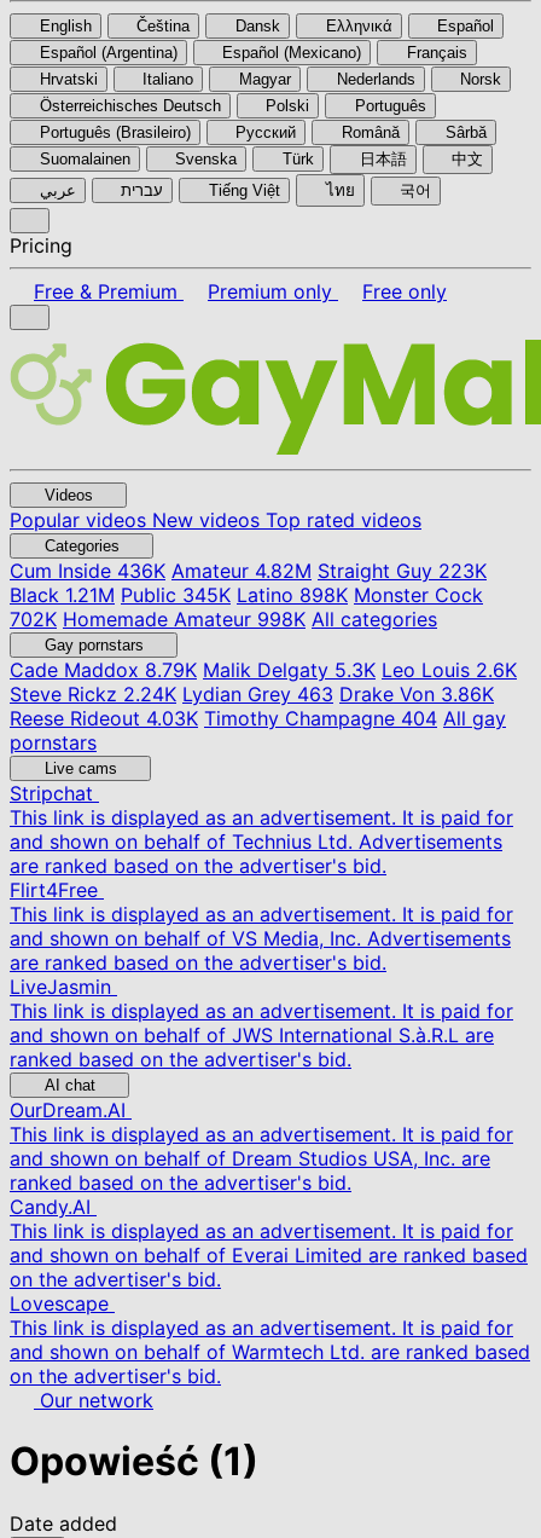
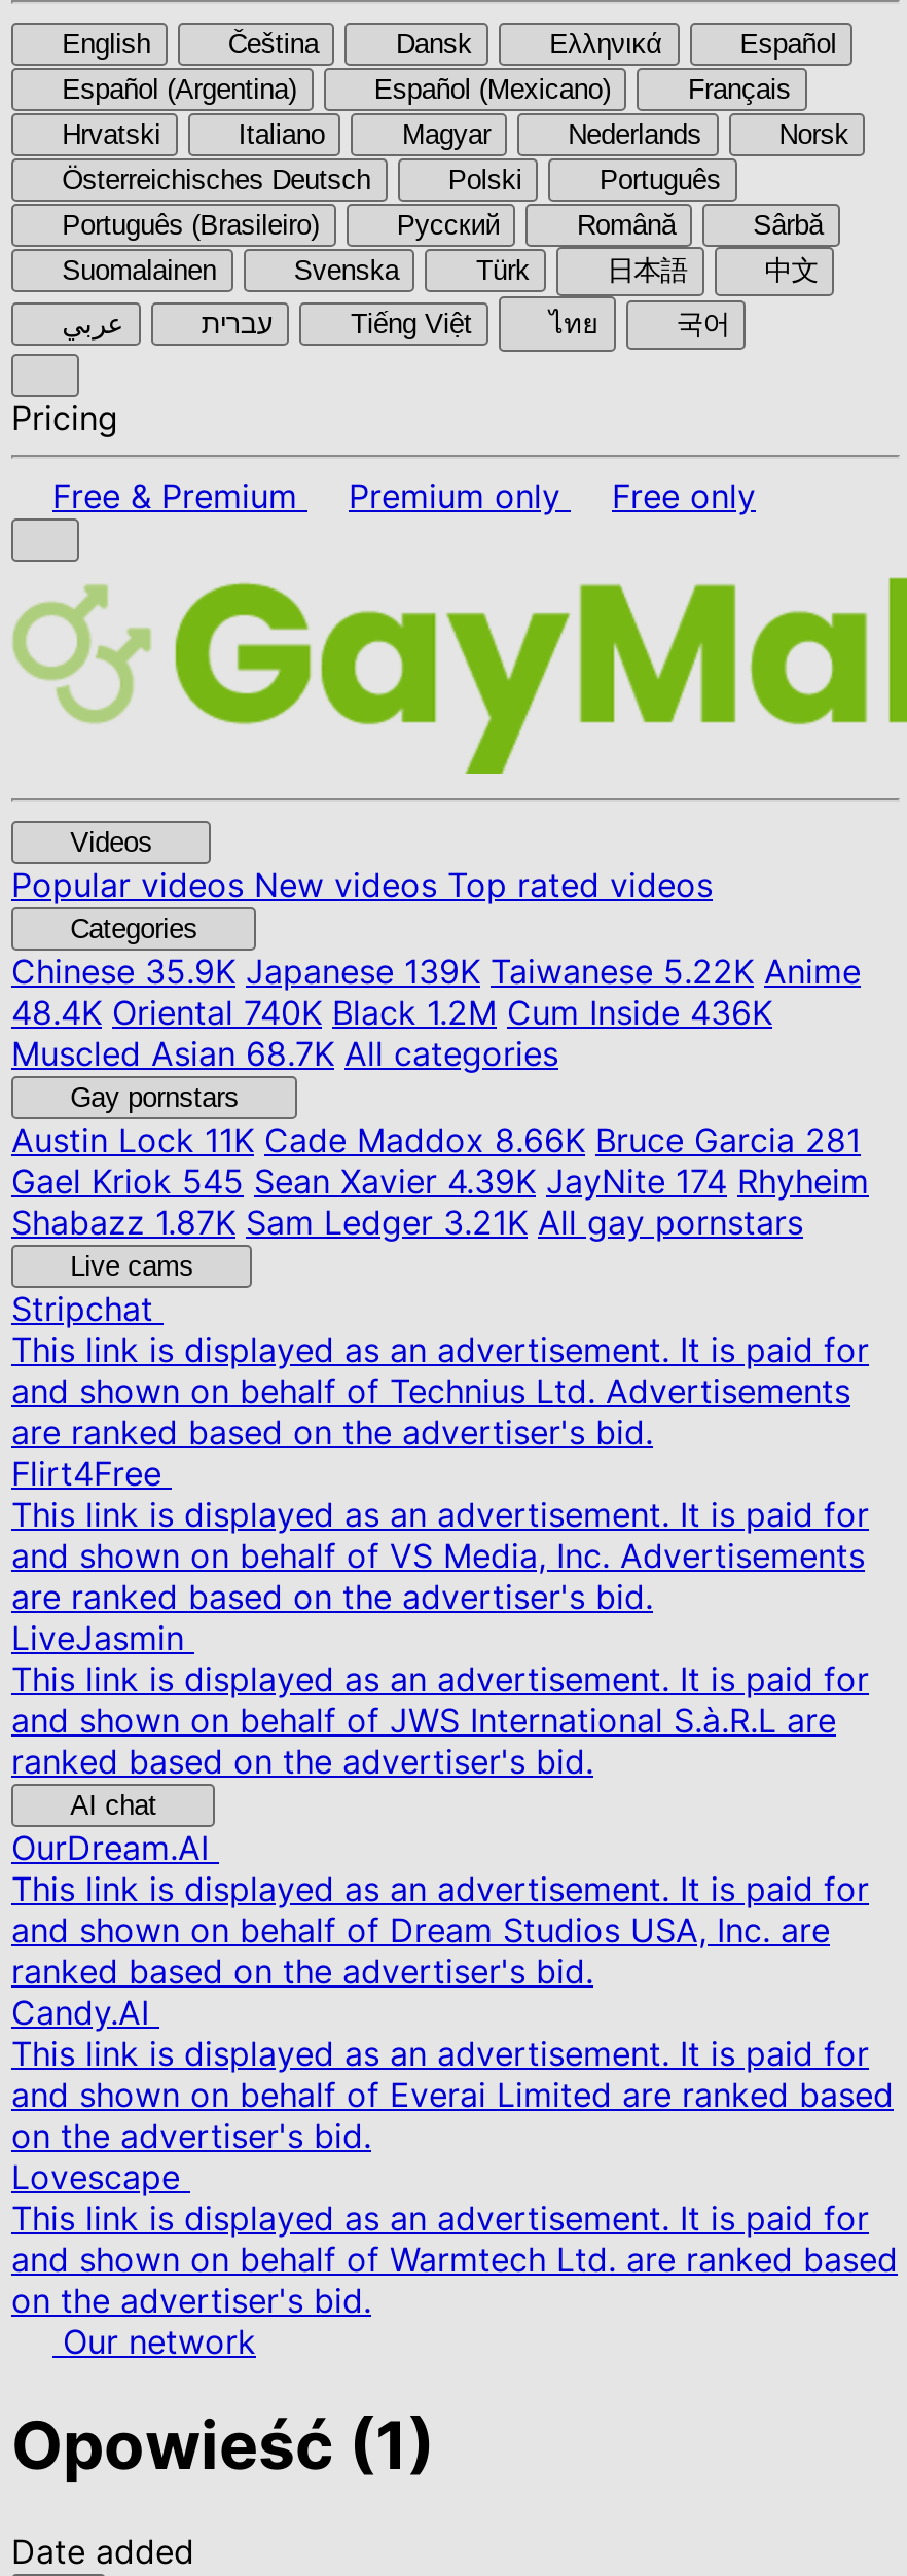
[10,559,487,631] Cum Inside436K Amateur 4.82M Straight Guy 223K | Black 1.21M Public 345K Latino 898K Monster Cock | 702K Homemade Amateur 998K All categories -> [11,951,861,1074] Chinese35.9K Japanese 139K Taiwanese 5.22K Anime | 48.4K Oriental 740K Black 1.2M Cum Inside 436K | Muscled Asian 68.7K All categories
[10,658,517,754] Cade Maddox8.79K Malik Delgaty 5.3K Leo Louis 2.6K | Steve Rickz 2.24K Lydian Grey463 Drake Von 3.86K | Reese Rideout 4.03K Timothy Champagne 404 All gay | pornstars -> [11,1119,869,1243] Austin Lock11K Cade Maddox 8.66K Bruce Garcia 281 | Gael Kriok 545 Sean Xavier 4.39K JayNite 174 Rhyheim | Shabazz 1.87K Sam Ledger 3.21K All gay pornstars

